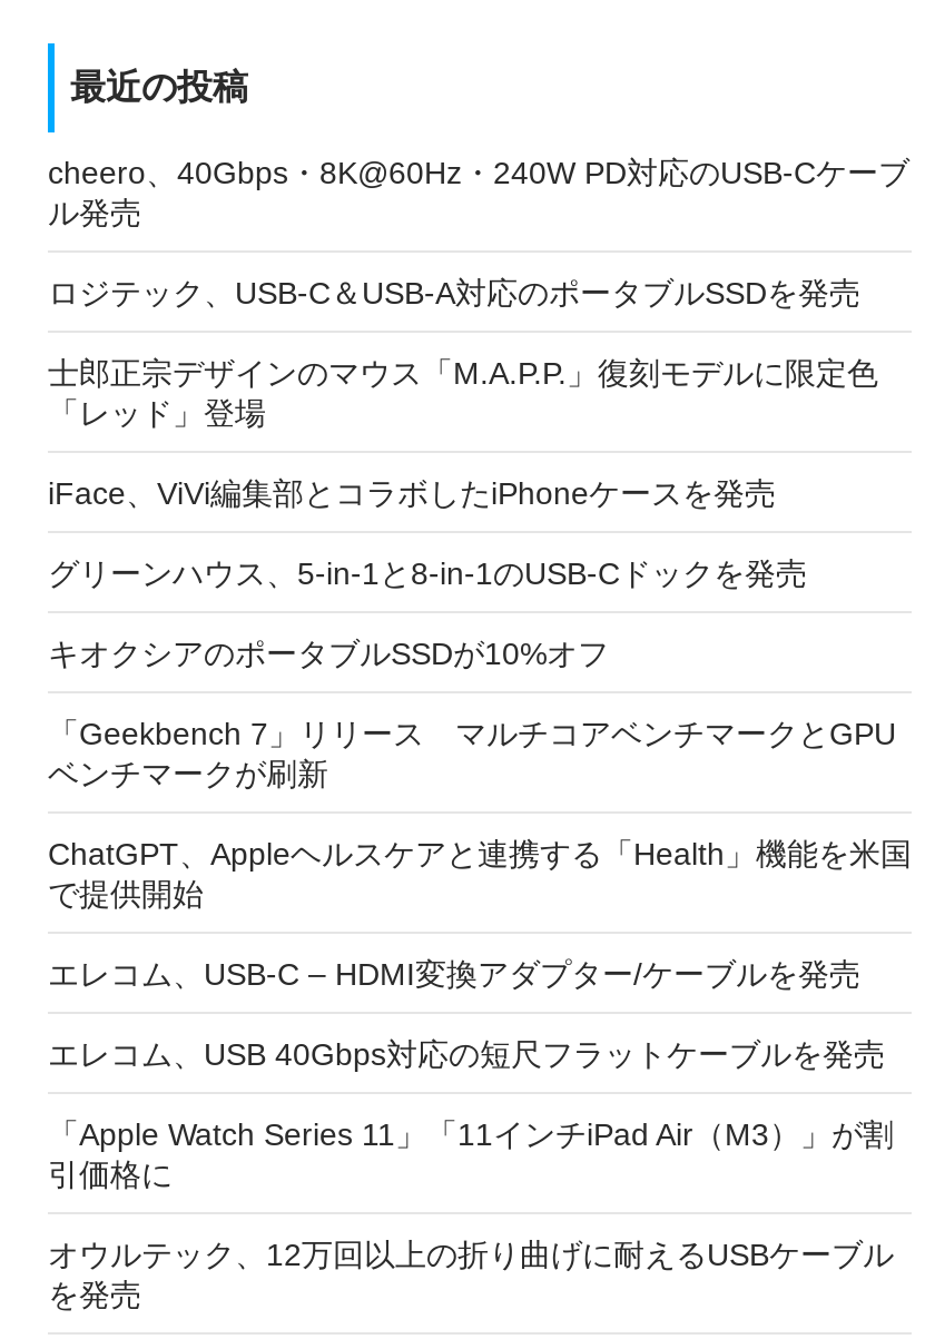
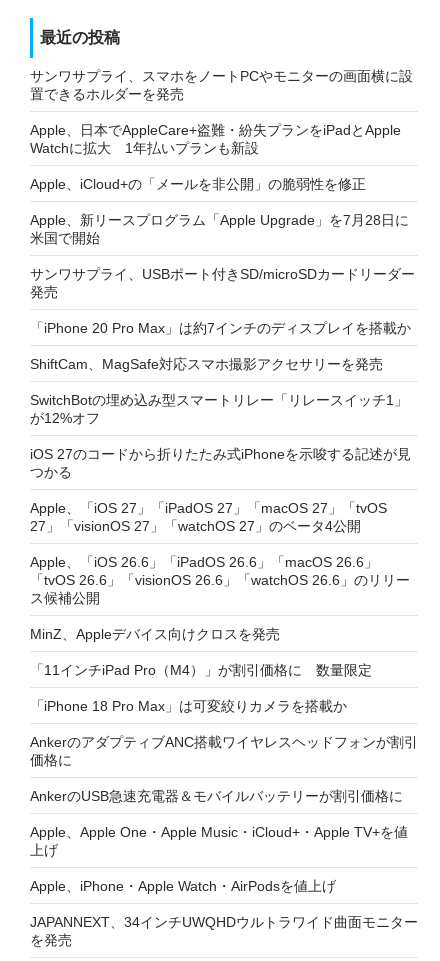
[48,155,912,1272] cheero、40Gbps・8K@60Hz・240W PD対応のUSB-Cケーブ | ル発売 | ロジテック、USB-C＆USB-A対応のポータブルSSDを発売 | 士郎正宗デザインのマウス「M.A.P.P.」復刻モデルに限定色 | 「レッド」登場 | iFace、ViVi編集部とコラボしたiPhoneケースを発売 | グリーンハウス、5-in-1と8-in-1のUSB-Cドックを発売 | キオクシアのポータブルSSDが10%オフ | 「Geekbench 7」リリース マルチコアベンチマークとGPU | ベンチマークが刷新 | ChatGPT、Appleヘルスケアと連携する「Health」機能を米国 | で提供開始 | エレコム、USB-C – HDMI変換アダプター/ケーブルを発売 | エレコム、USB 40Gbps対応の短尺フラットケーブルを発売 | 「Apple Watch Series 11」「11インチiPad Air（M3）」が割 | 引価格に | オウルテック、12万回以上の折り曲げに耐えるUSBケーブル -> [30,68,418,930] サンワサプライ、スマホをノートPCやモニターの画面横に設 | 置できるホルダーを発売 | Apple、日本でAppleCare+盗難・紛失プランをiPadとApple | Watchに拡大 1年払いプランも新設 | Apple、iCloud+の「メールを非公開」の脆弱性を修正 | Apple、新リースプログラム「Apple Upgrade」を7月28日に | 米国で開始 | サンワサプライ、USBポート付きSD/microSDカードリーダー | 発売 | 「iPhone 20 Pro Max」は約7インチのディスプレイを搭載か | ShiftCam、MagSafe対応スマホ撮影アクセサリーを発売 | SwitchBotの埋め込み型スマートリレー「リレースイッチ1」 | が12%オフ | iOS 27のコードから折りたたみ式iPhoneを示唆する記述が見 | つかる | Apple、「iOS 27」「iPadOS 27」「macOS 27」「tvOS | 27」「visionOS 27」「watchOS 27」のベータ4公開 | Apple、「iOS 26.6」「iPadOS 26.6」「macOS 26.6」 | 「tvOS 26.6」「visionOS 26.6」「watchOS 26.6」のリリー | ス候補公開 | MinZ、Appleデバイス向けクロスを発売 | 「11インチiPad Pro（M4）」が割引価格に 数量限定 | 「iPhone 18 Pro Max」は可変絞りカメラを搭載か | AnkerのアダプティブANC搭載ワイヤレスヘッドフォンが割引 | 価格に | AnkerのUSB急速充電器＆モバイルバッテリーが割引価格に | Apple、Apple One・Apple Music・iCloud+・Apple TV+を値 | 上げ | Apple、iPhone・Apple Watch・AirPodsを値上げ | JAPANNEXT、34インチUWQHDウルトラワイド曲面モニター

